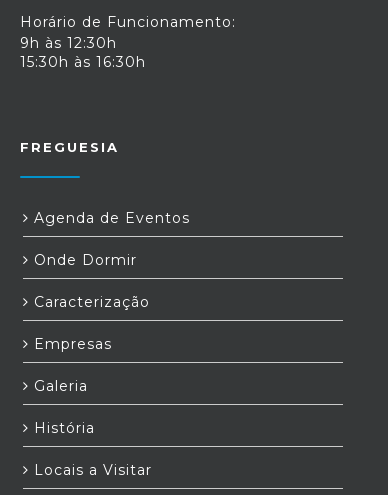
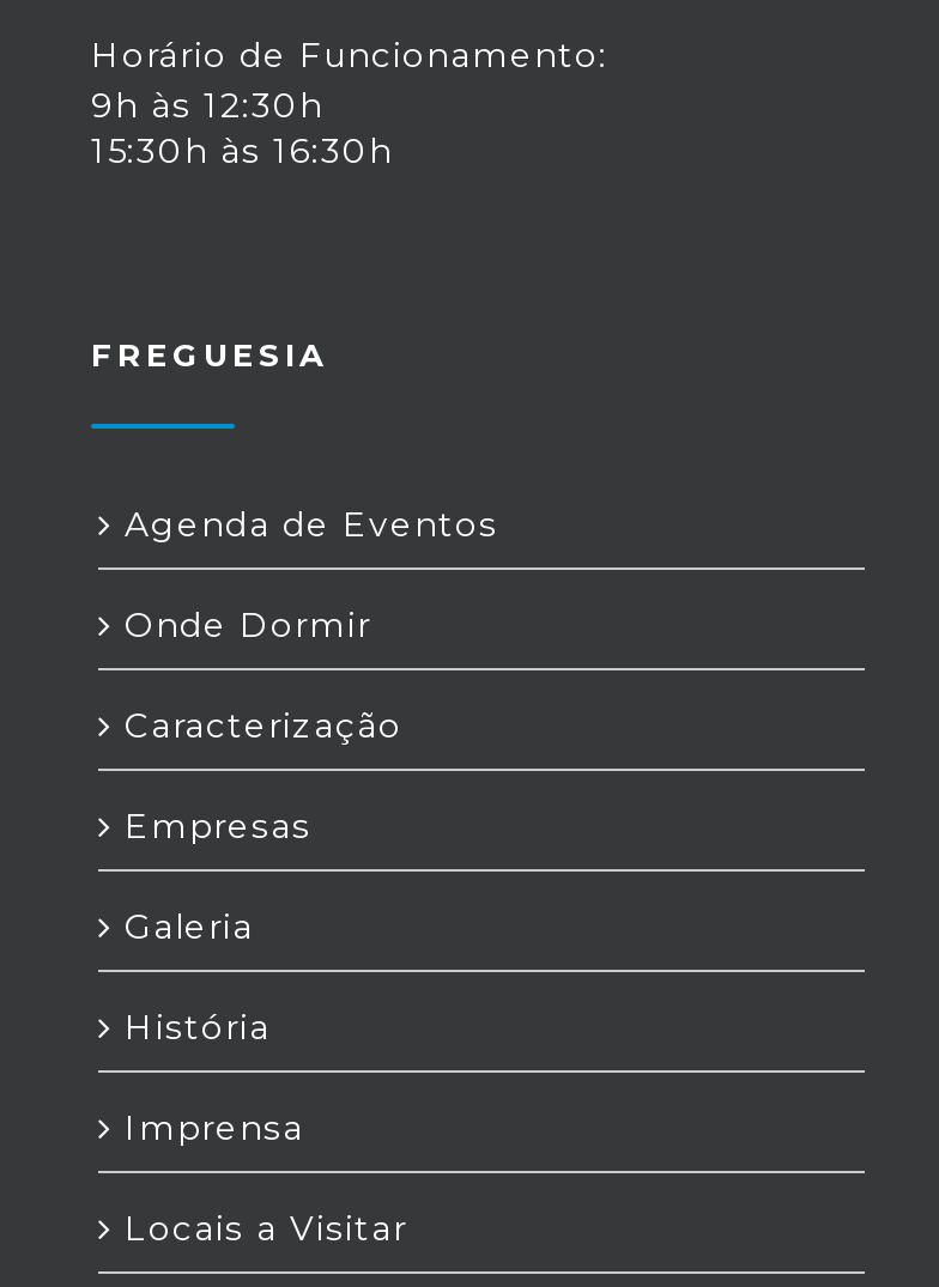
none -> [113,1106,304,1149] Imprensa

